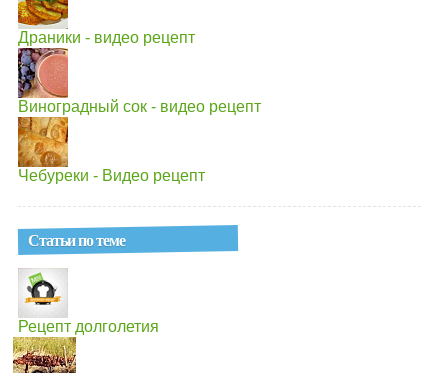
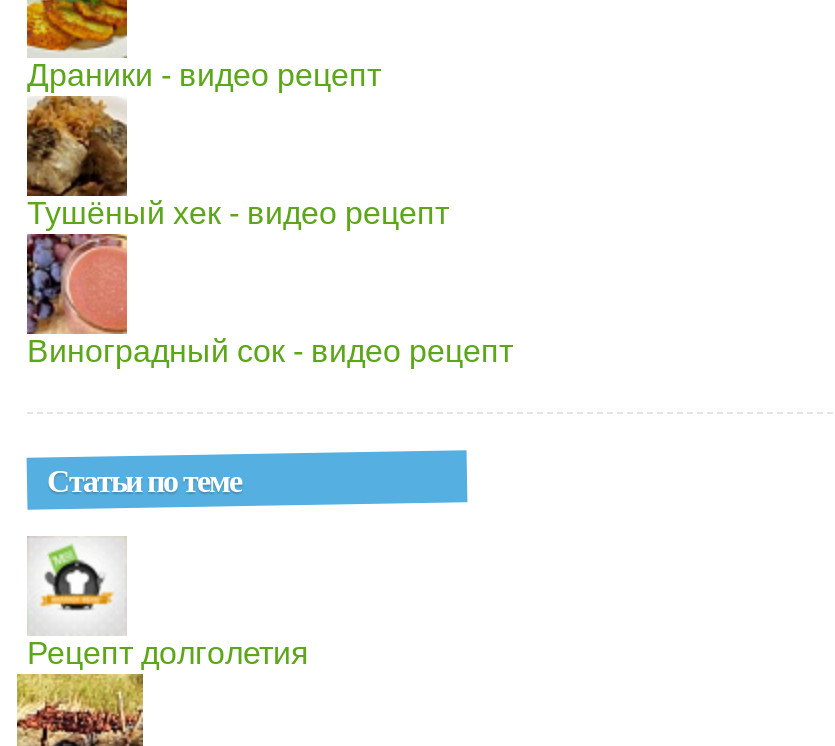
moved [16,50,261,115] -> [23,238,513,368]: [image] | Виноградный сок - видео рецепт
none -> [27,98,449,230] [image] | Тушёный хек - видео рецепт
[17,123,205,184] [image] | Чебуреки - Видео рецепт -> none

